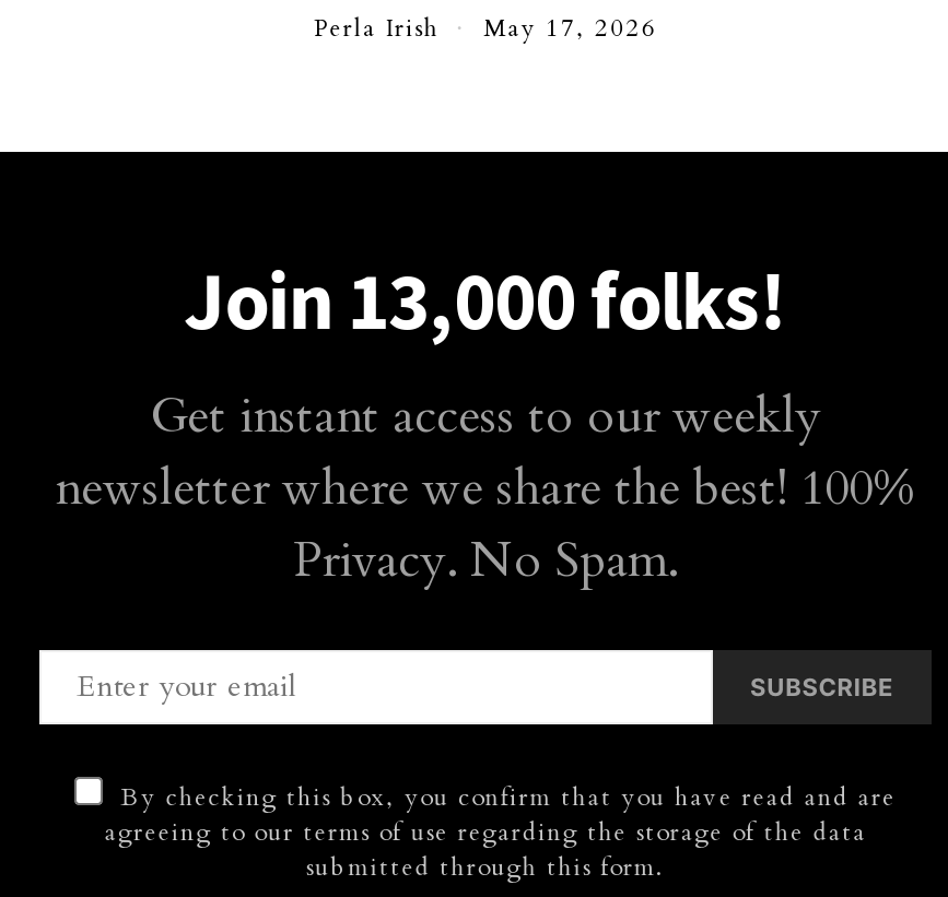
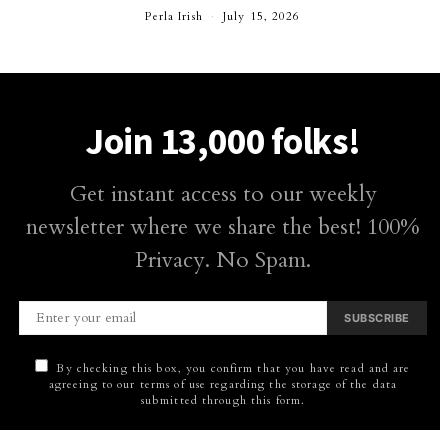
[314,12,657,45] Perla Irish May 17, 2026 -> [145,9,300,24] Perla Irish July 15, 2026

